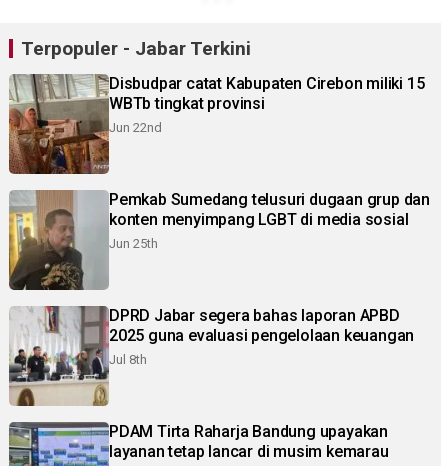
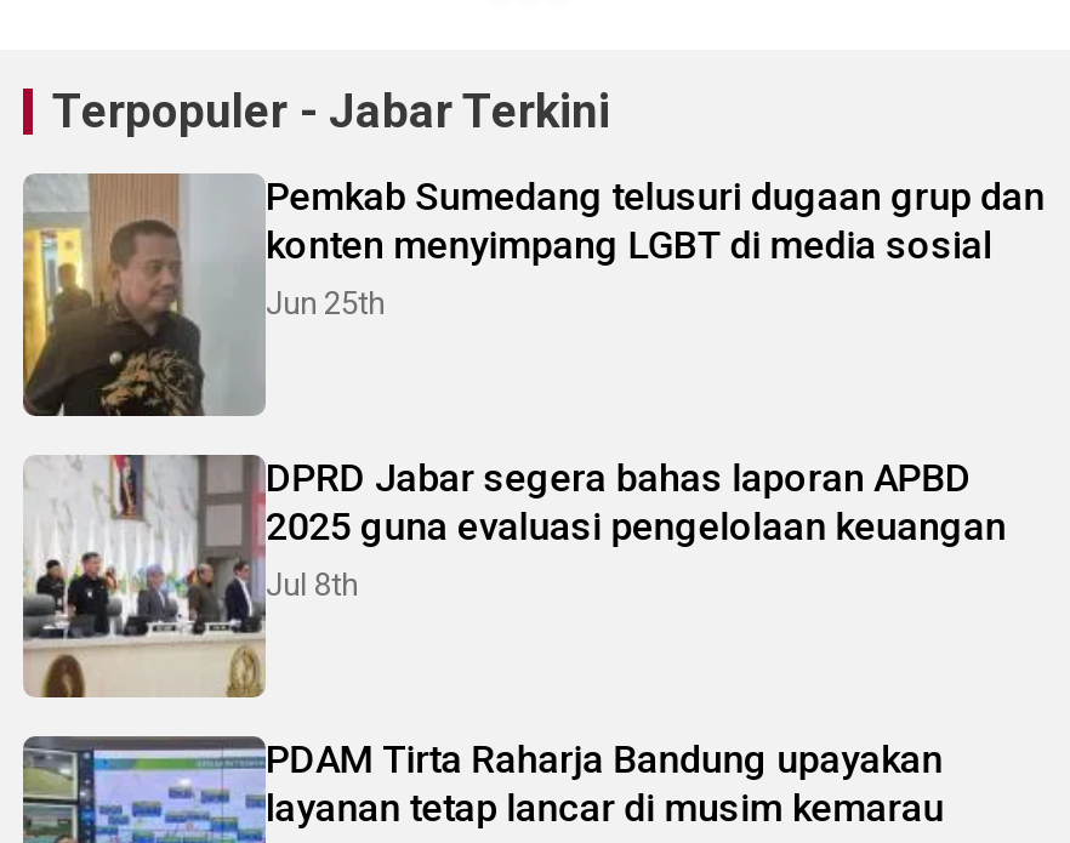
[9,74,424,174] [image] | Disbudpar catat Kabupaten Cirebon miliki 15 | WBTb tingkat provinsi | Jun 22nd -> none

